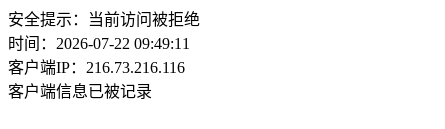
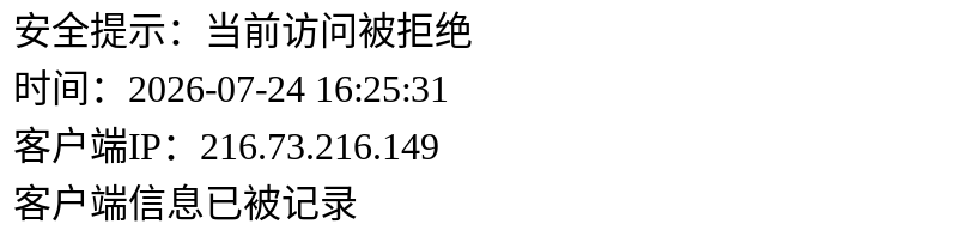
[8,35,190,52] 时间：2026-07-22 09:49:11 -> [13,68,449,109] 时间：2026-07-24 16:25:31
[8,59,185,76] 客户端IP：216.73.216.116 -> [13,126,439,167] 客户端IP：216.73.216.149

